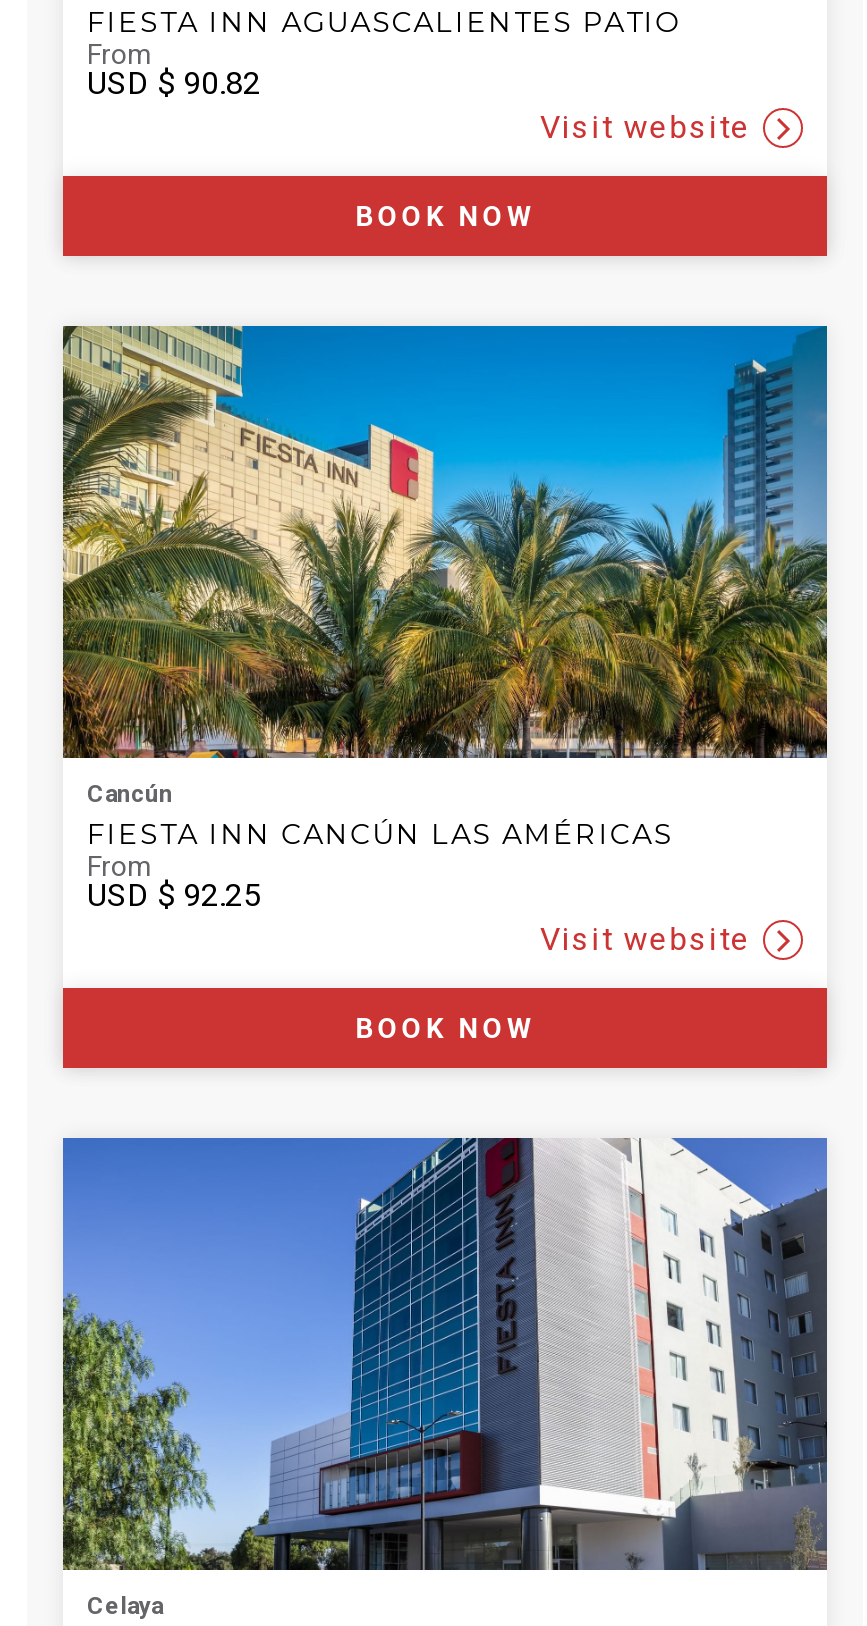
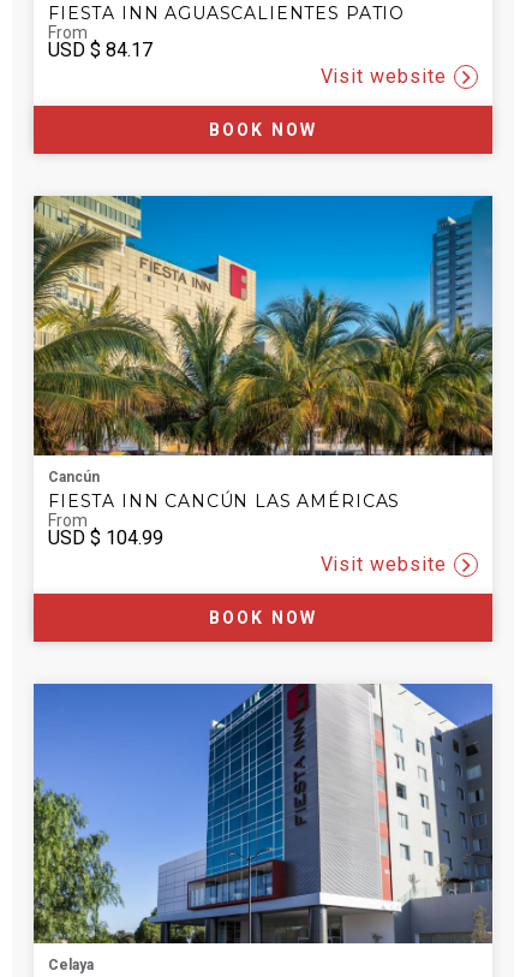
[87,64,261,102] USD $ 90.82 -> [48,38,153,61] USD $ 84.17
[87,876,261,914] USD $ 92.25 -> [48,526,163,549] USD $ 104.99

